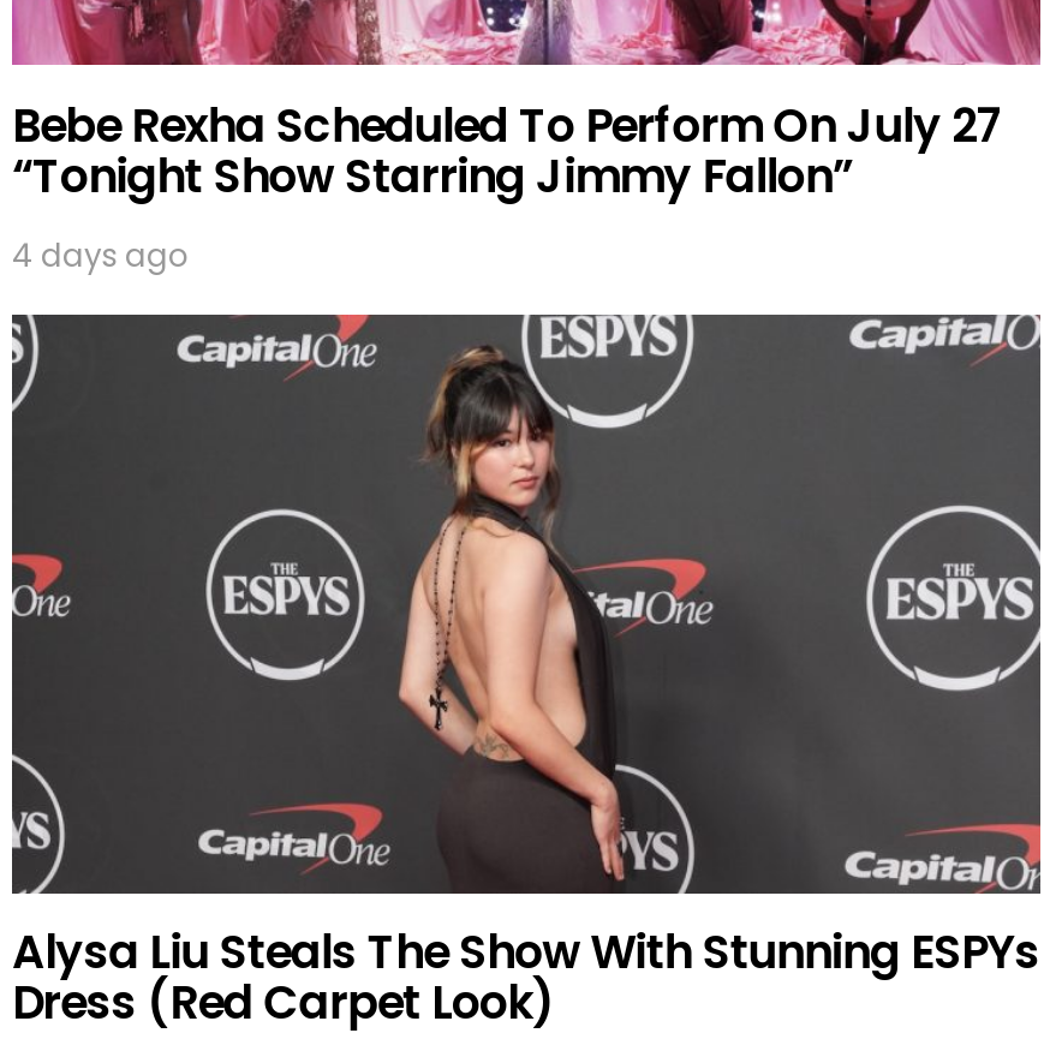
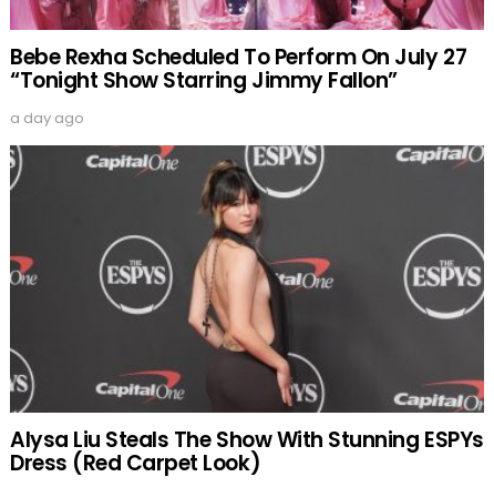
[12,233,190,279] 4 days ago -> [10,108,84,129] a day ago

